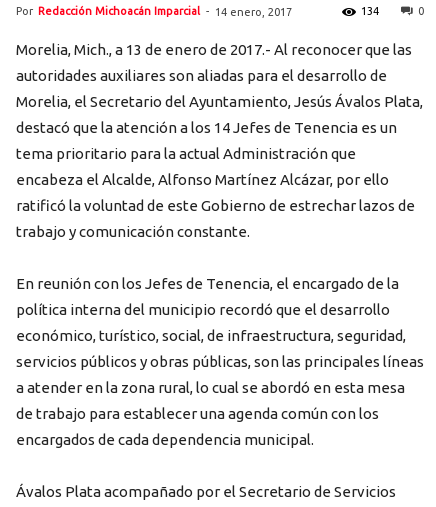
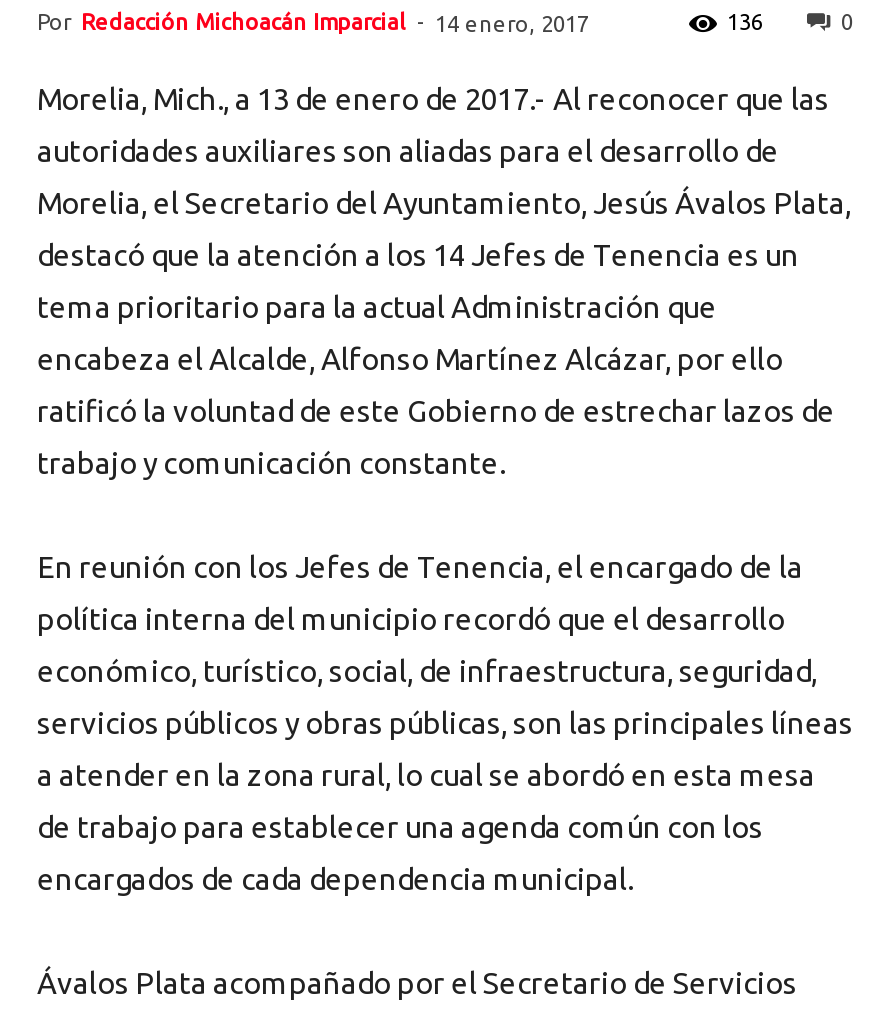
[361,5,379,17] 134 -> [727,10,763,34] 136

